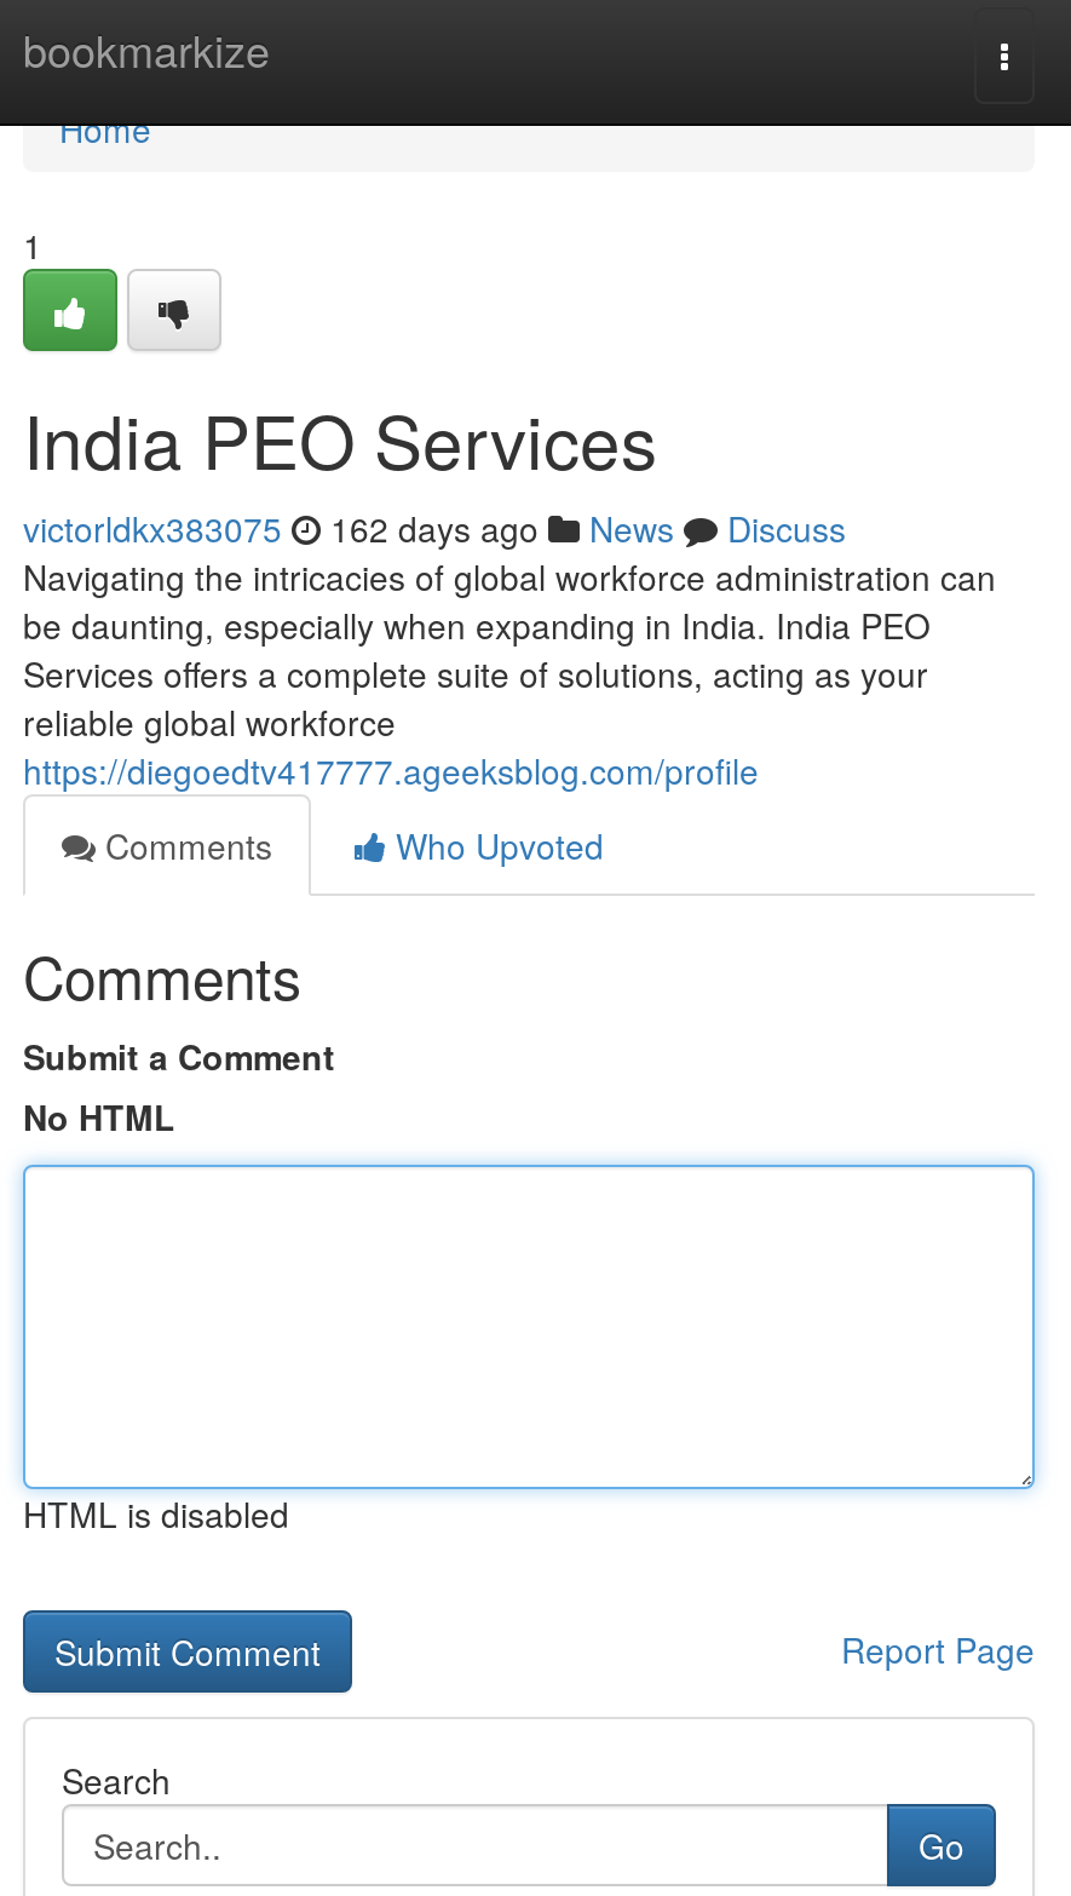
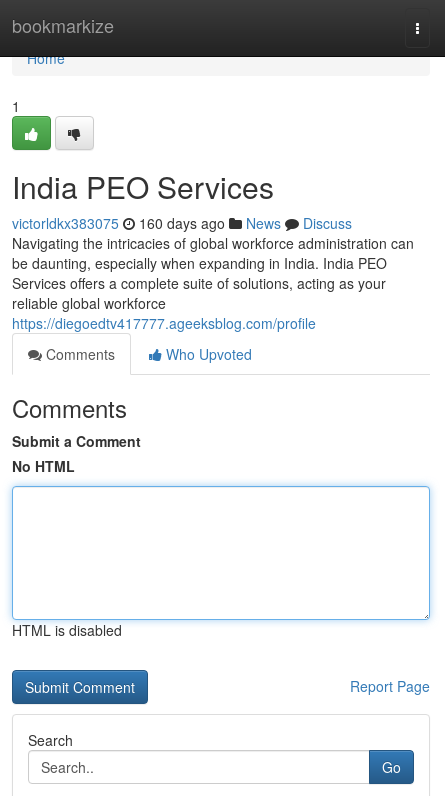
[23,504,846,552] victorldkx383075 162 days ago News Discuss -> [12,213,352,233] victorldkx383075 160 days ago News Discuss

